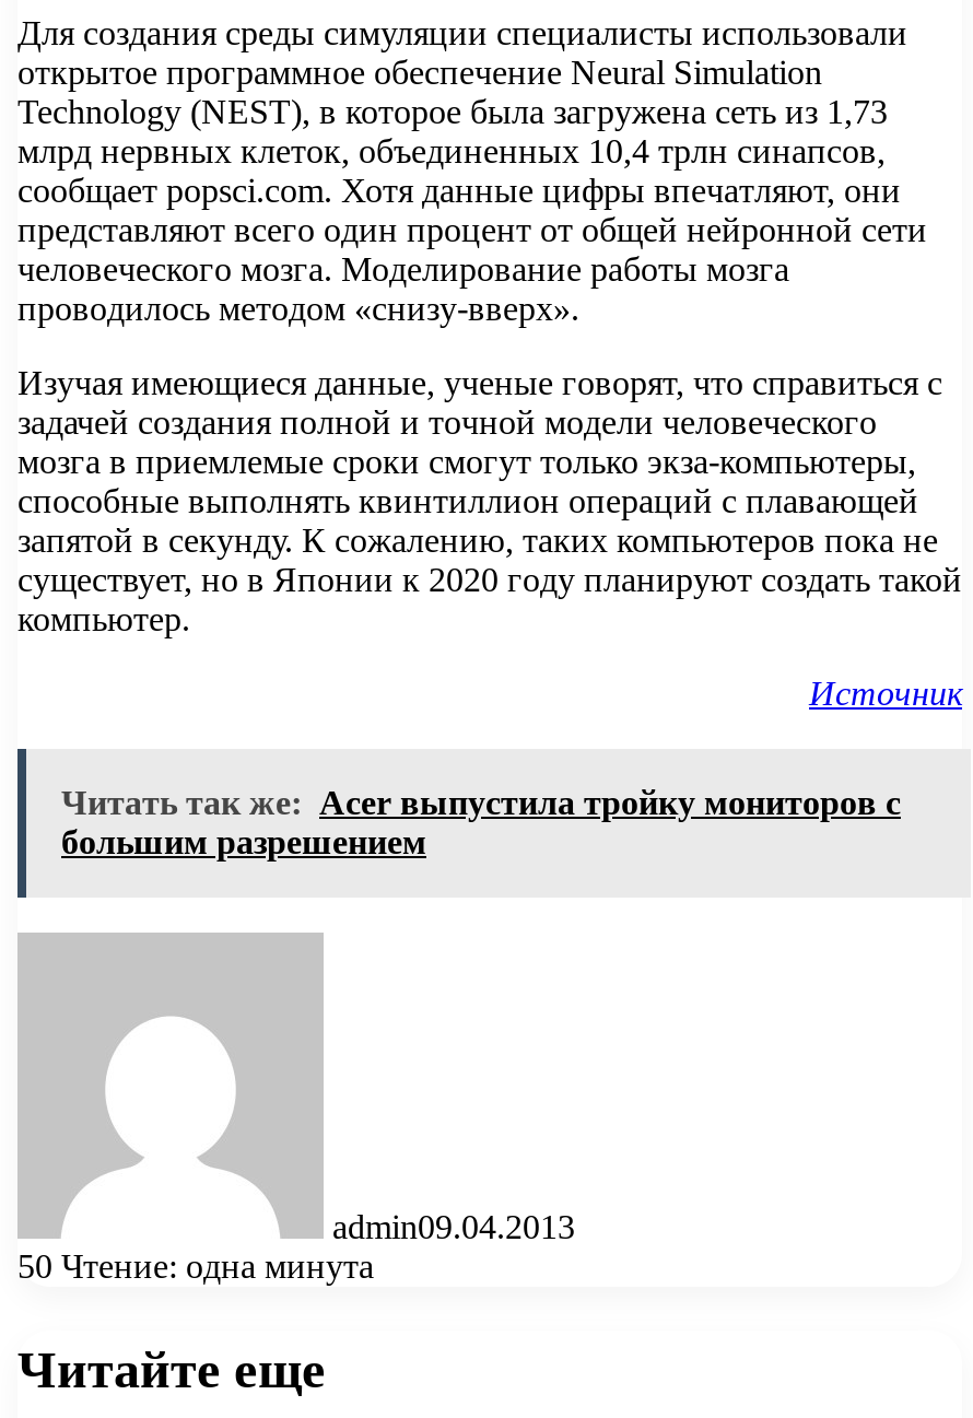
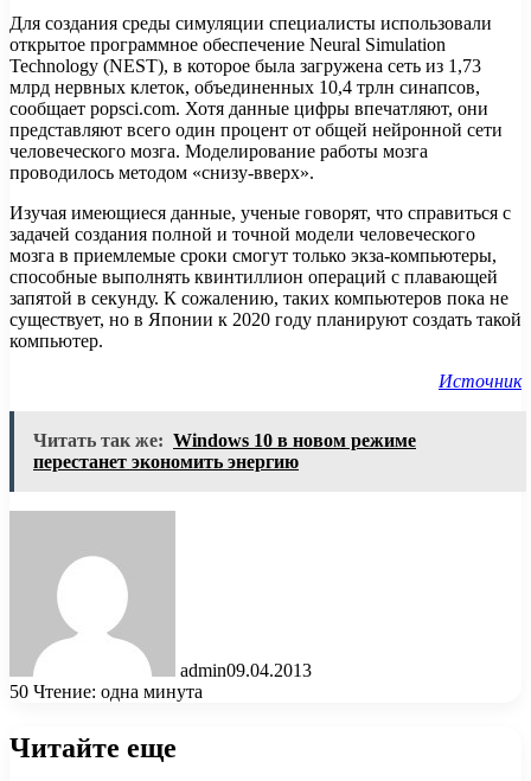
[61,783,901,860] Читать так же: Acer выпустила тройку мониторов с | большим разрешением -> [33,430,416,471] Читать так же: Windows 10 в новом режиме | перестанет экономить энергию

